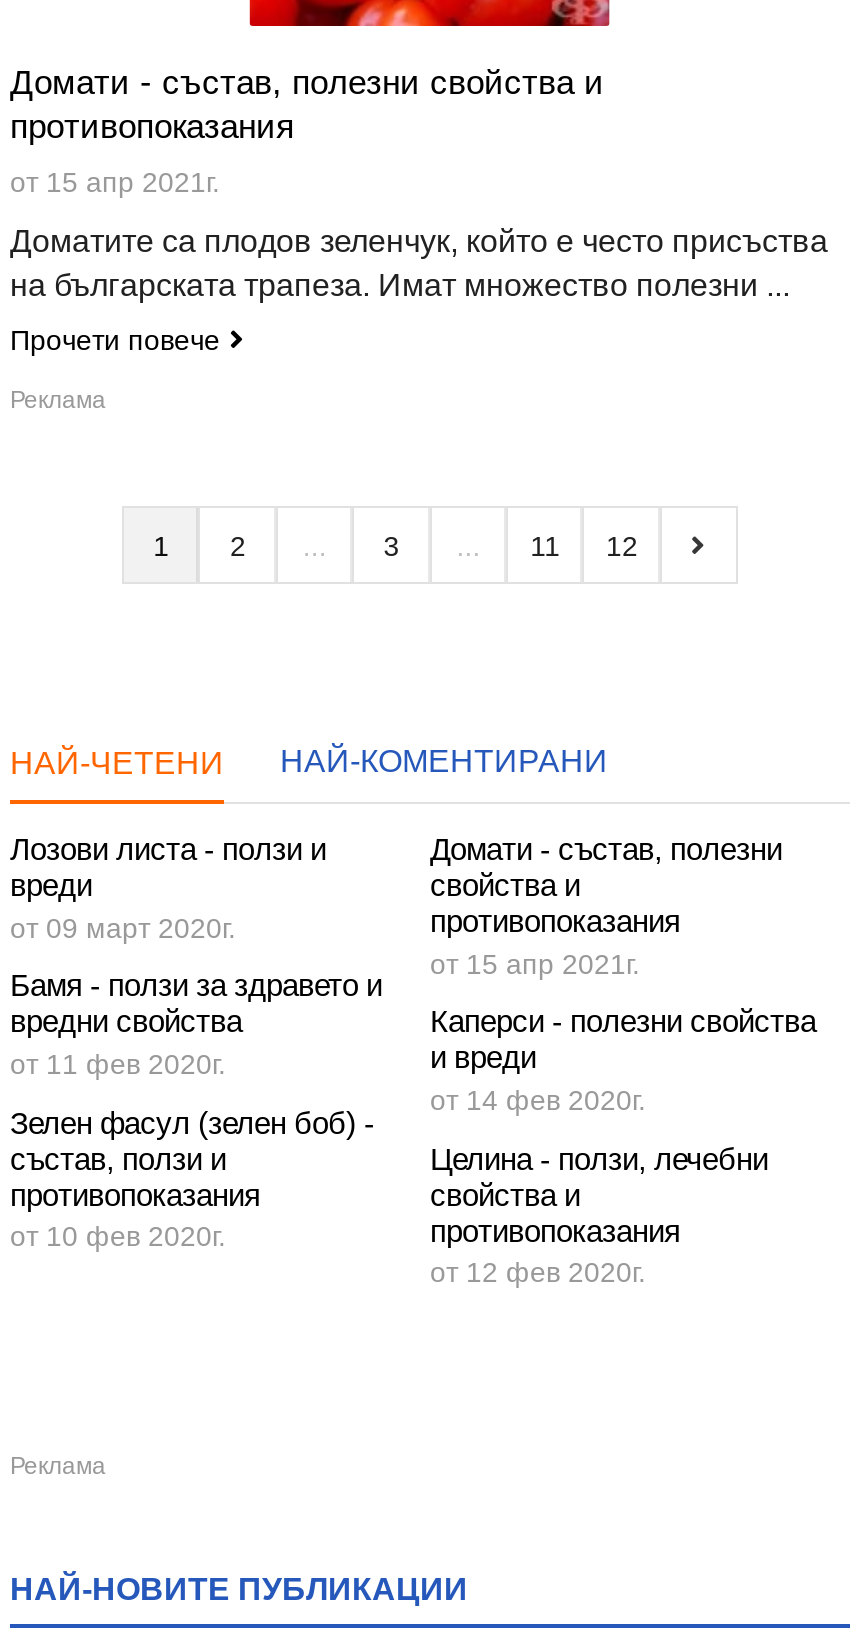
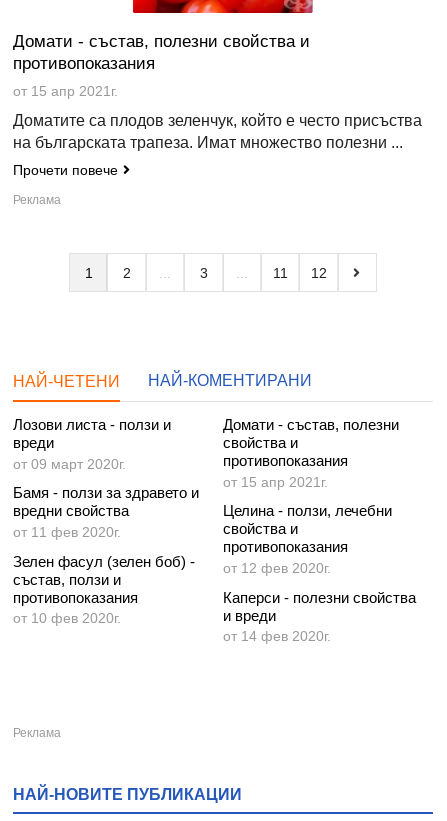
moved [430,1004,816,1116] -> [223,588,416,644]: Каперси - полезни свойства | и вреди | от 14 фев 2020г.
moved [430,1141,768,1289] -> [223,502,392,576]: Целина - ползи, лечебни | свойства и | противопоказания | от 12 фев 2020г.

